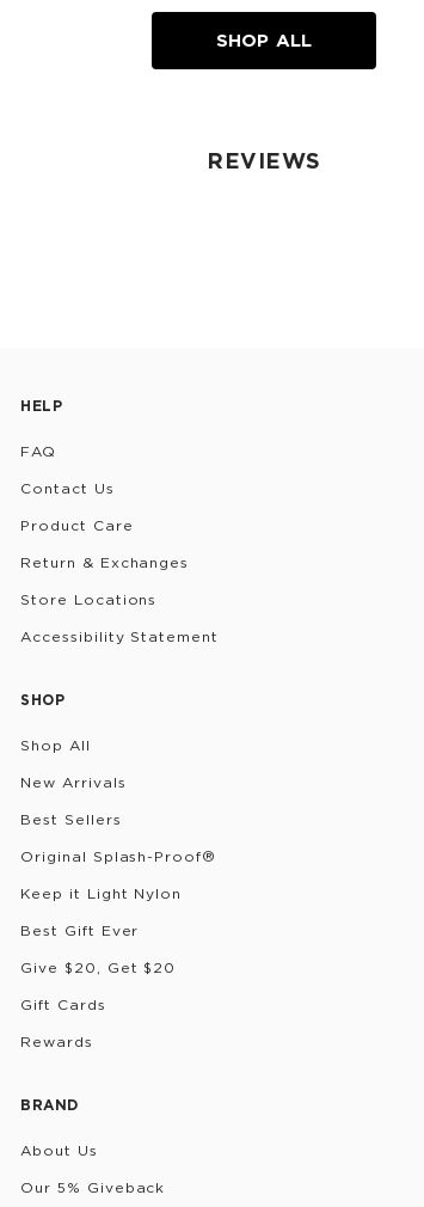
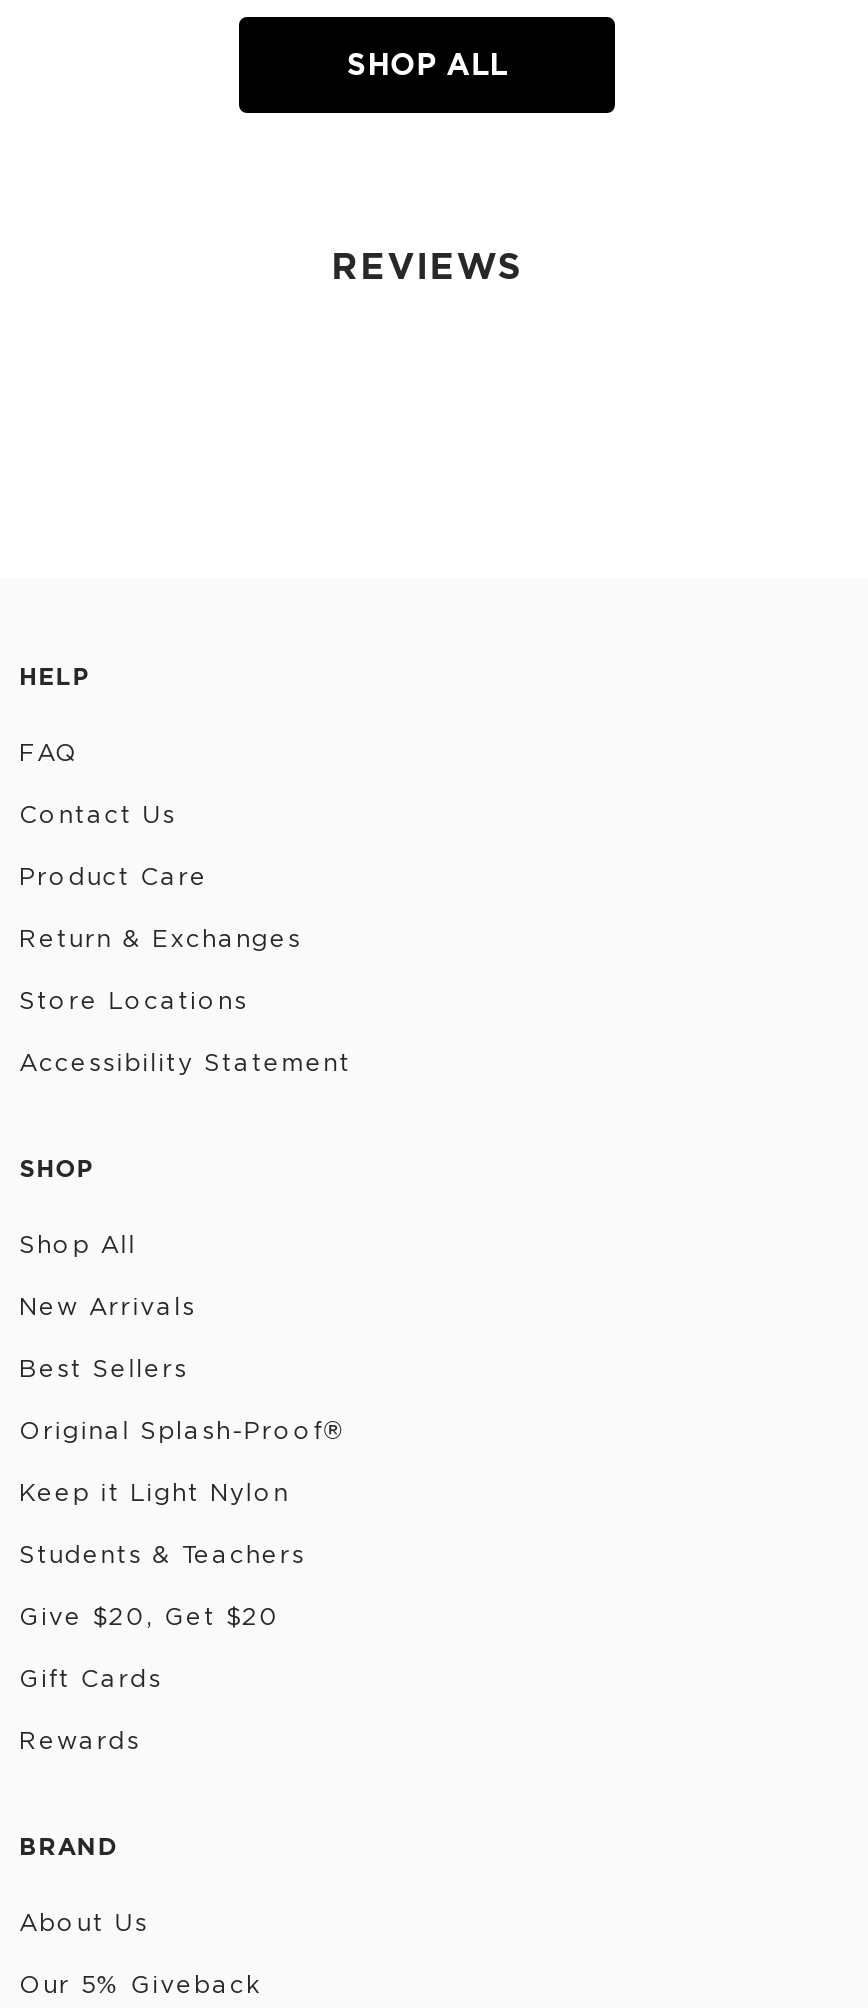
[20,923,139,938] Best Gift Ever -> [19,1541,305,1567] Students & Teachers

